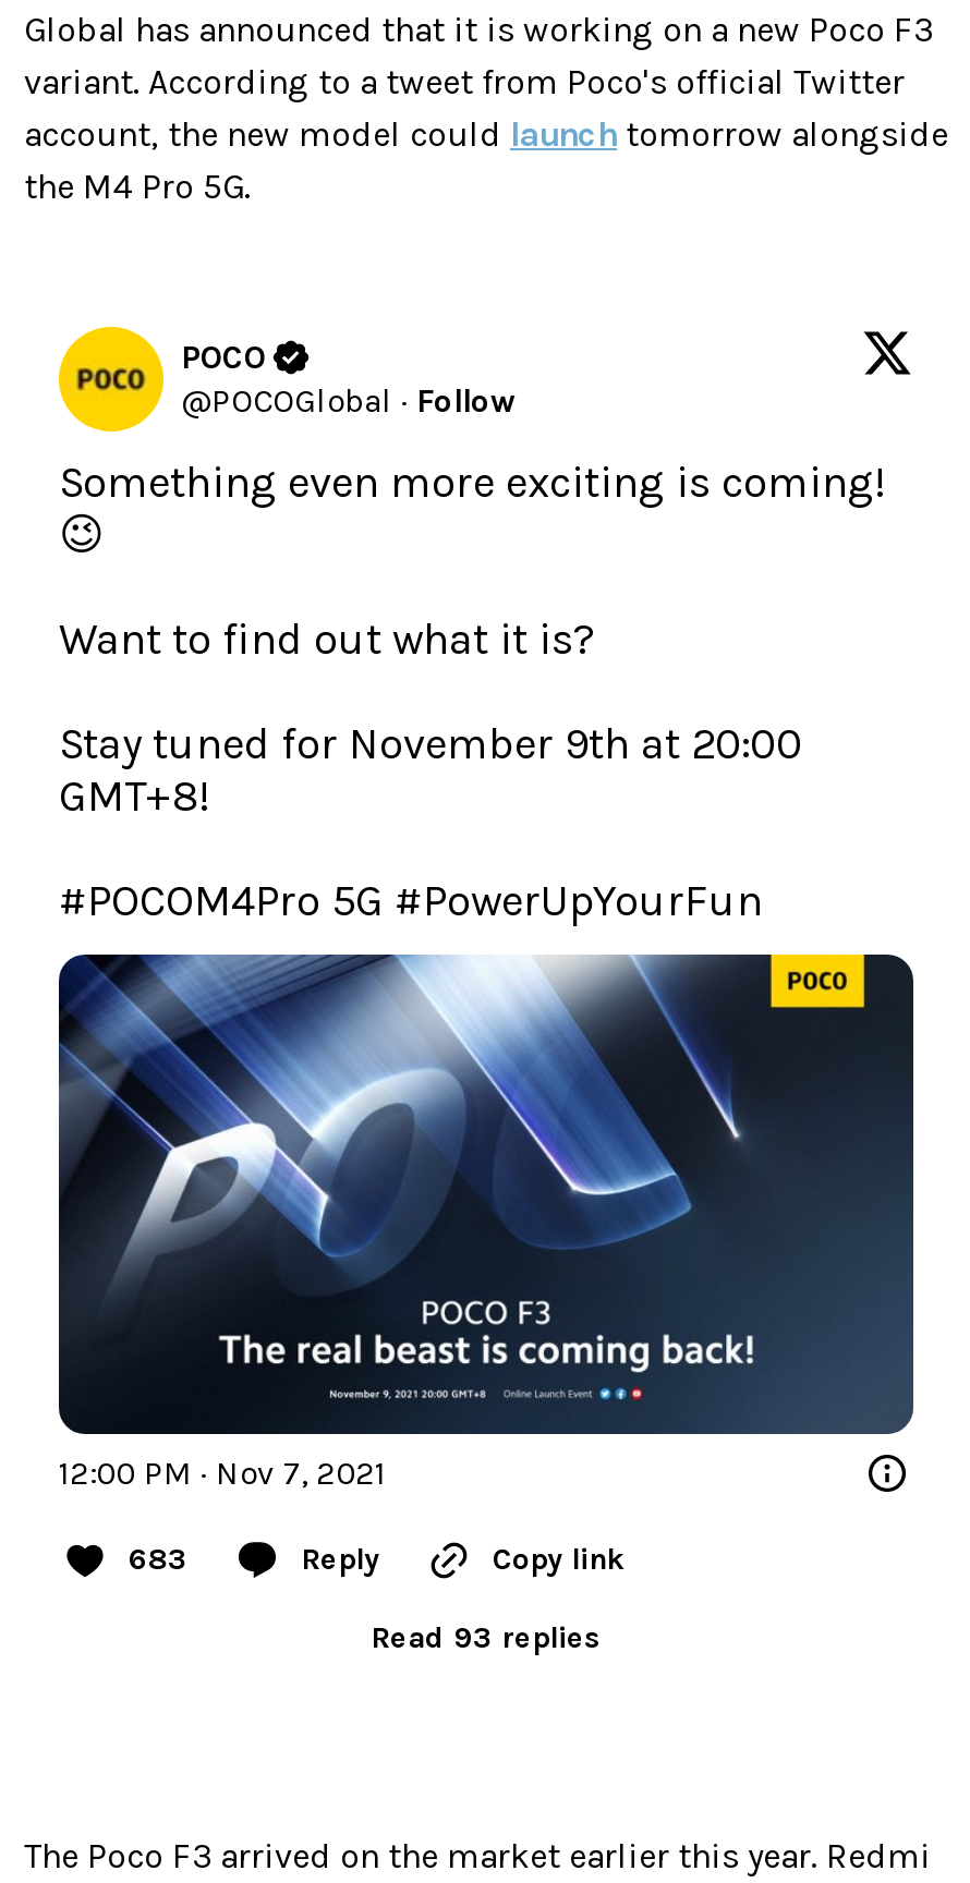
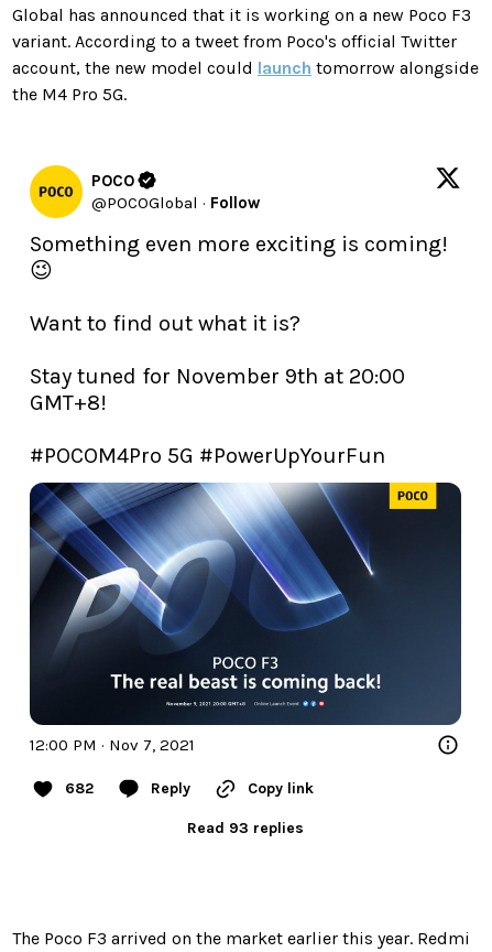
[129,1541,187,1578] 683 -> [65,779,94,798] 682

